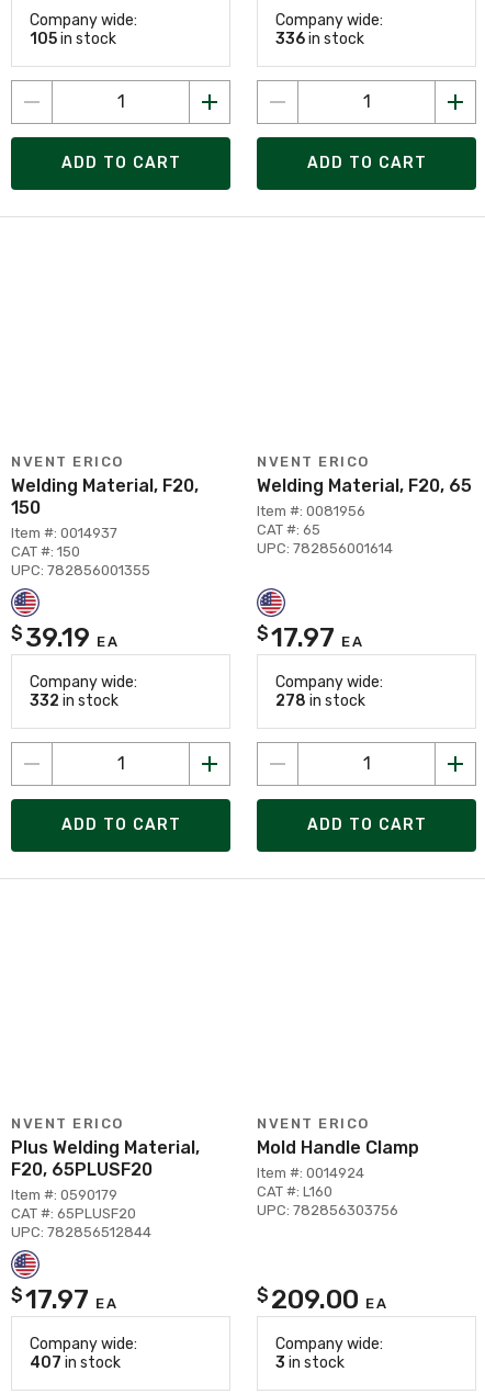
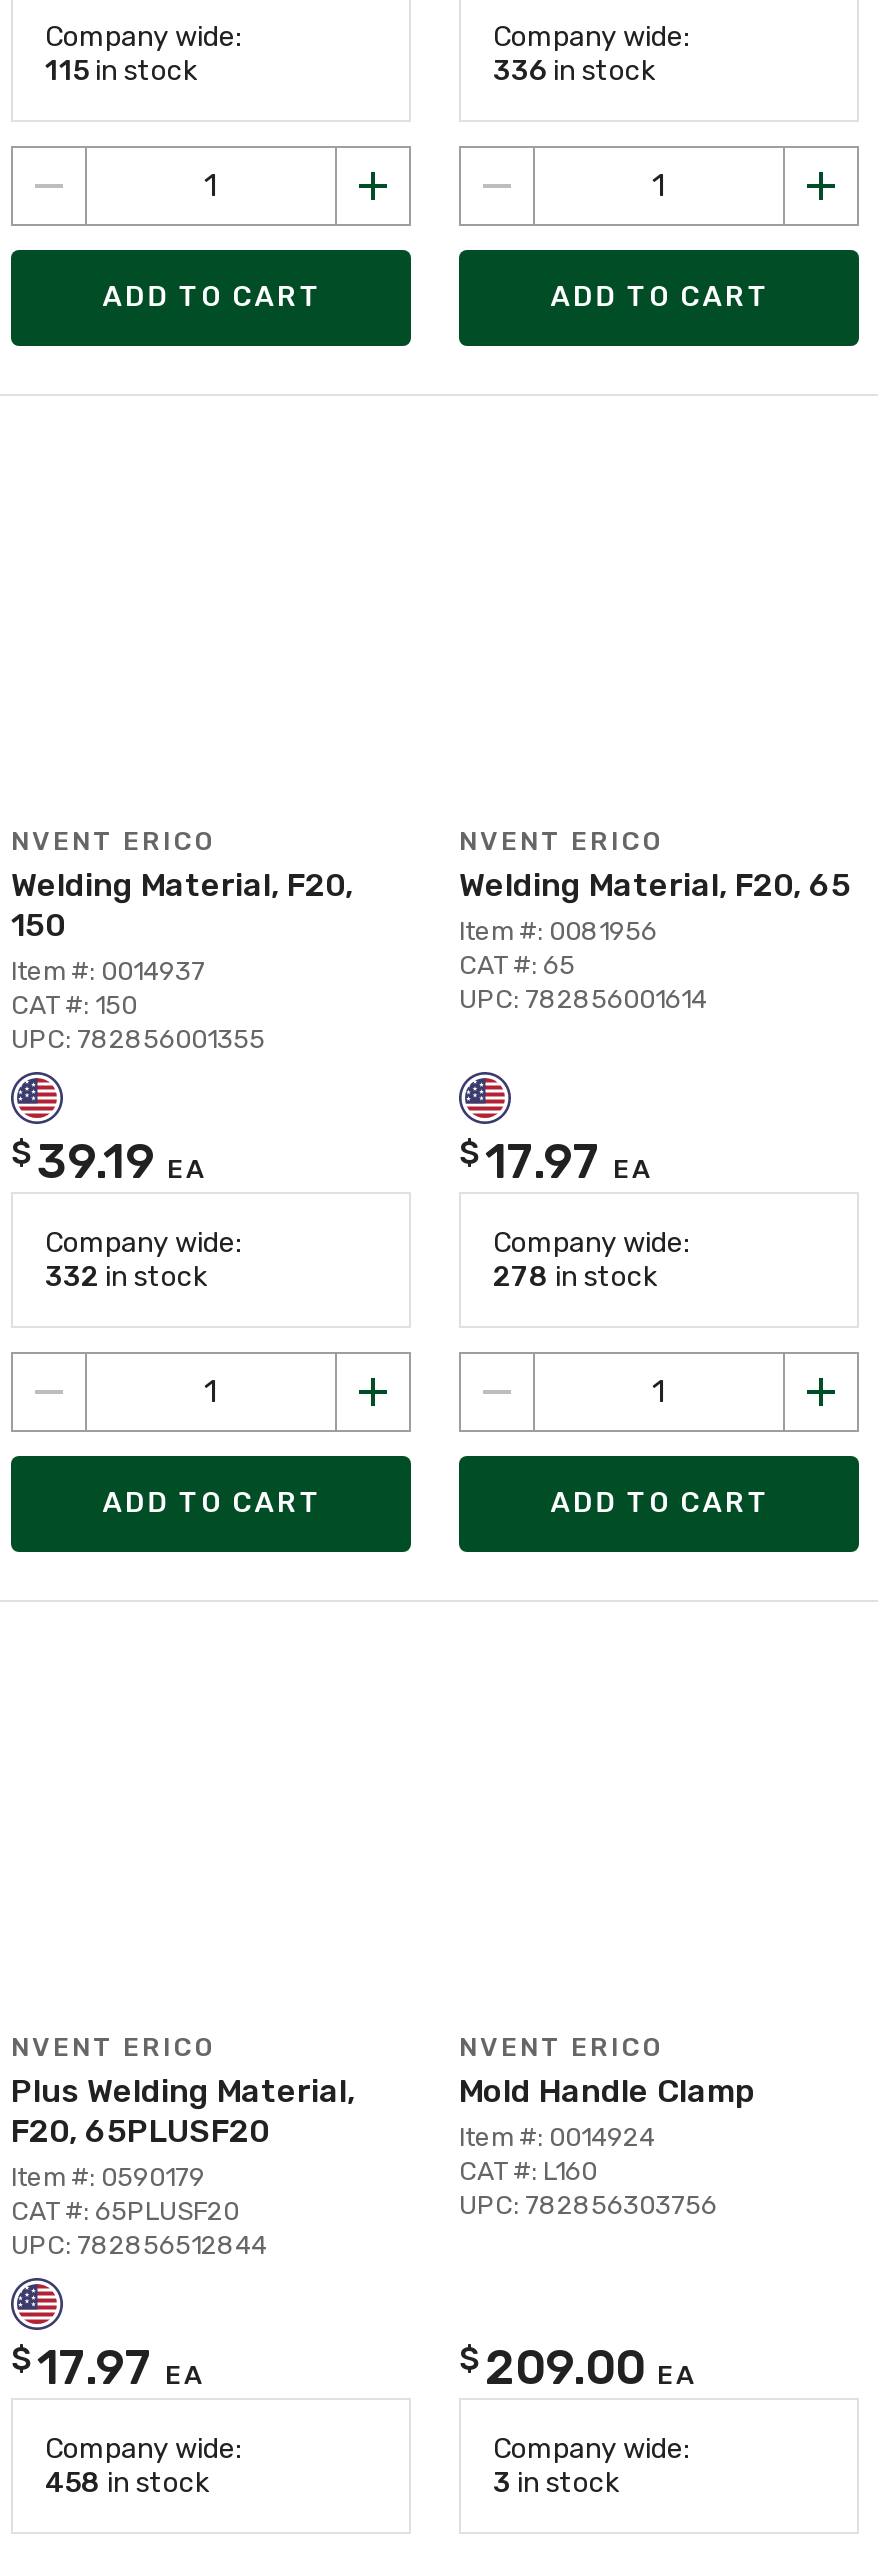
[30,29,116,48] 105 in stock -> [45,54,197,88] 115 in stock
[30,1353,121,1372] 407 in stock -> [45,2466,209,2500] 458 in stock

